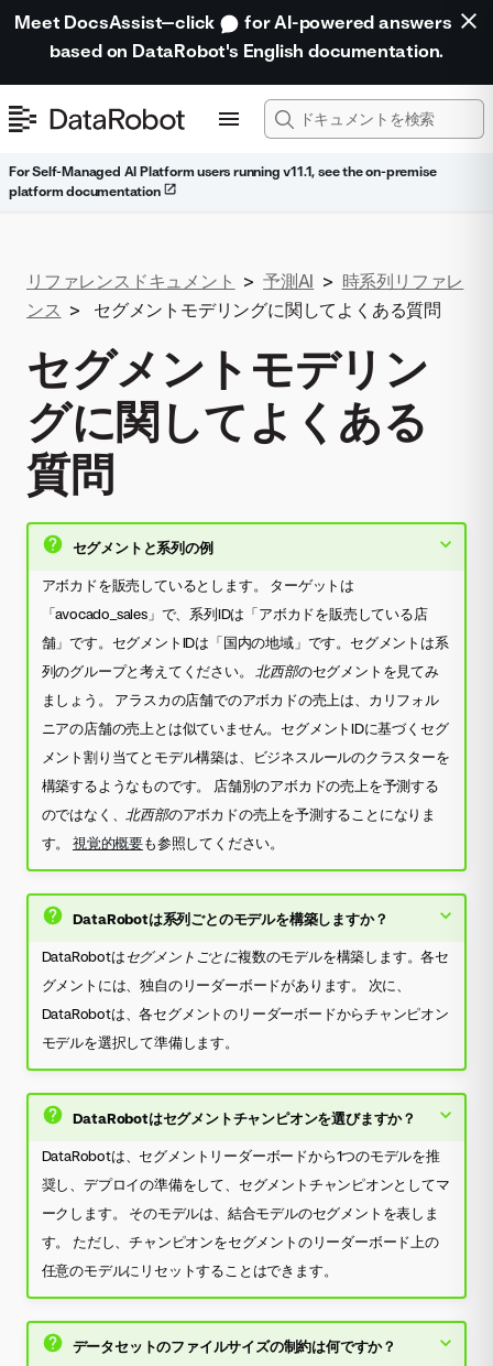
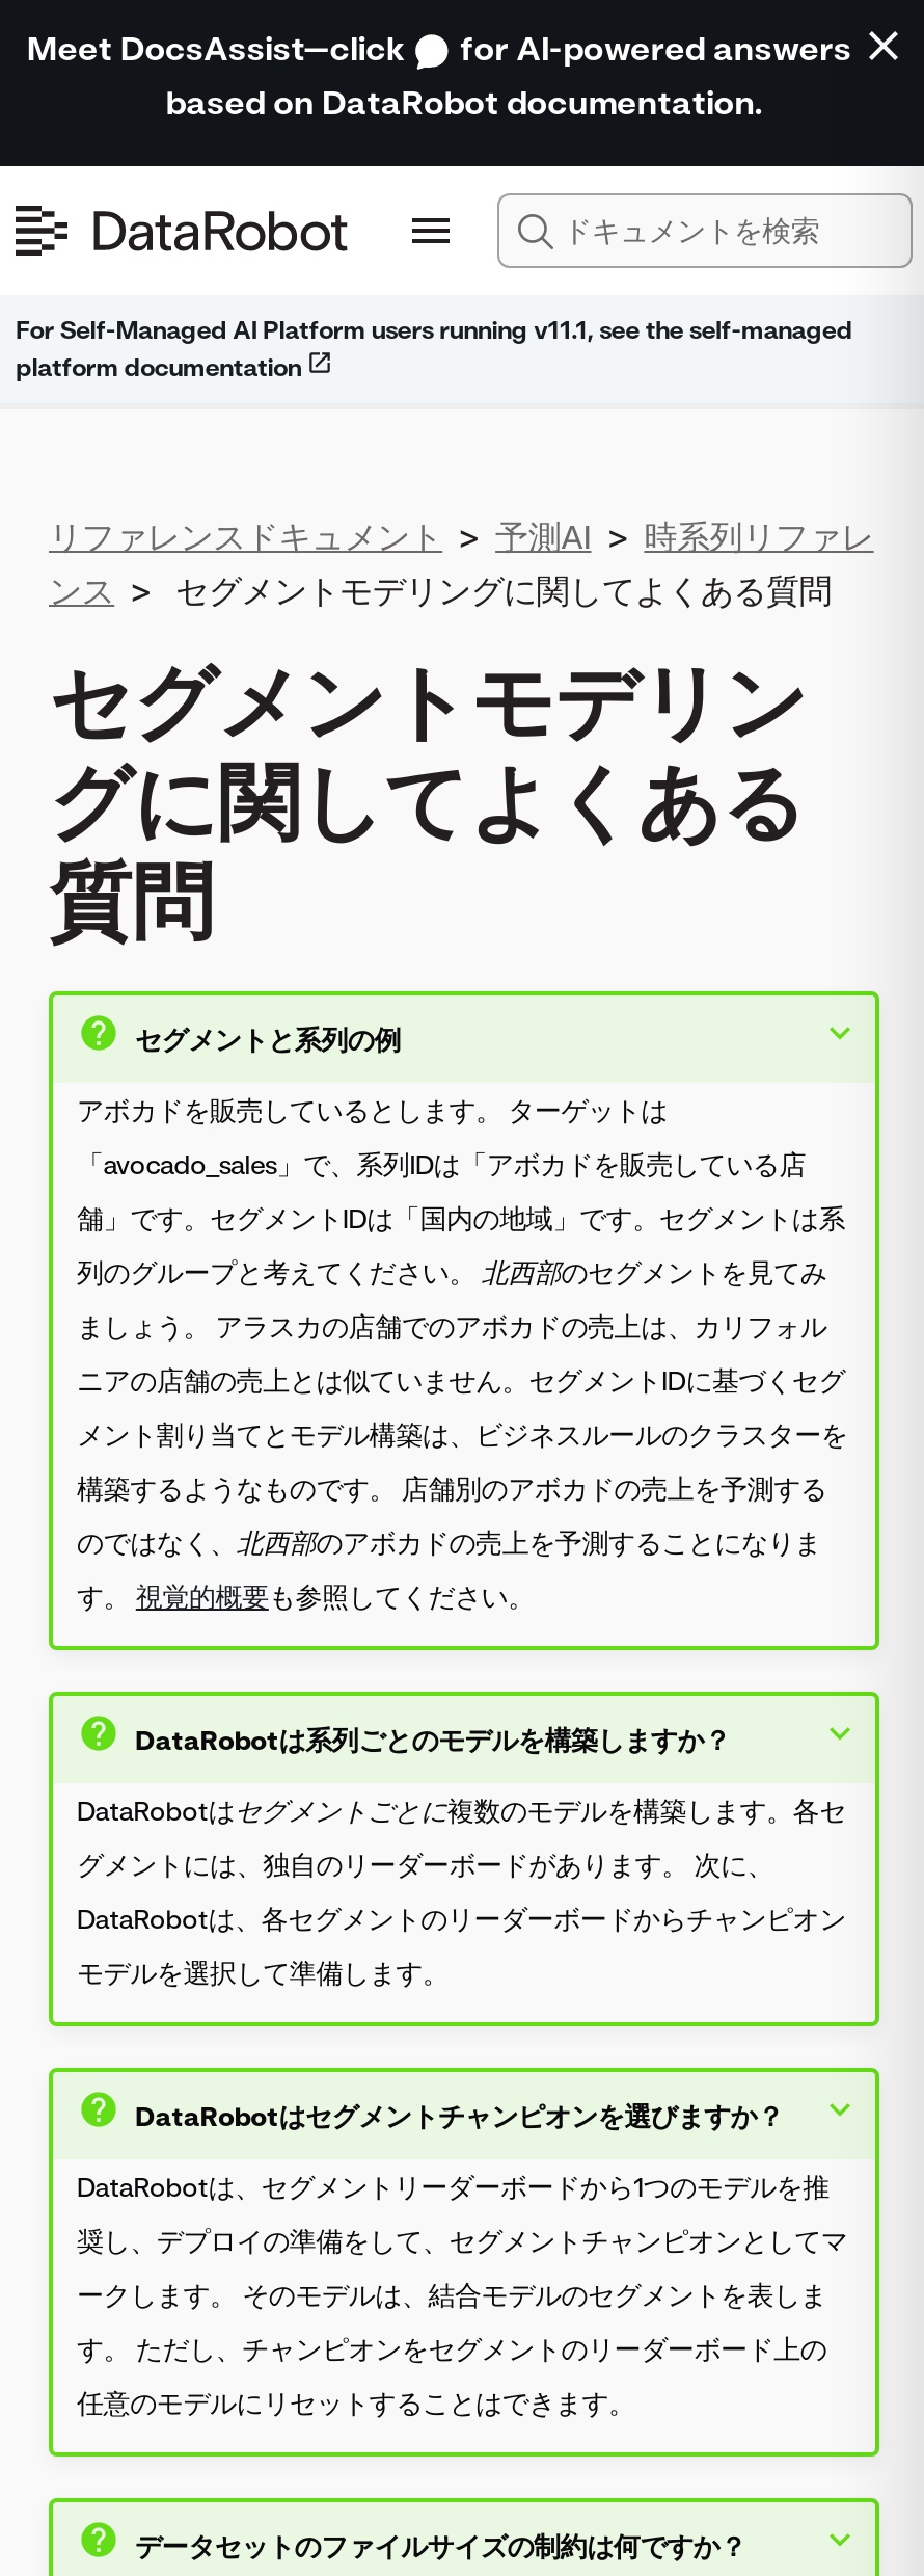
[49,40,444,62] based on DataRobot's English documentation. -> [166,81,762,123] based on DataRobot documentation.
[9,163,436,180] For Self-Managed AI Platform users running v11.1, see the on-premise -> [16,314,852,345] For Self-Managed AI Platform users running v11.1, see the self-managed

